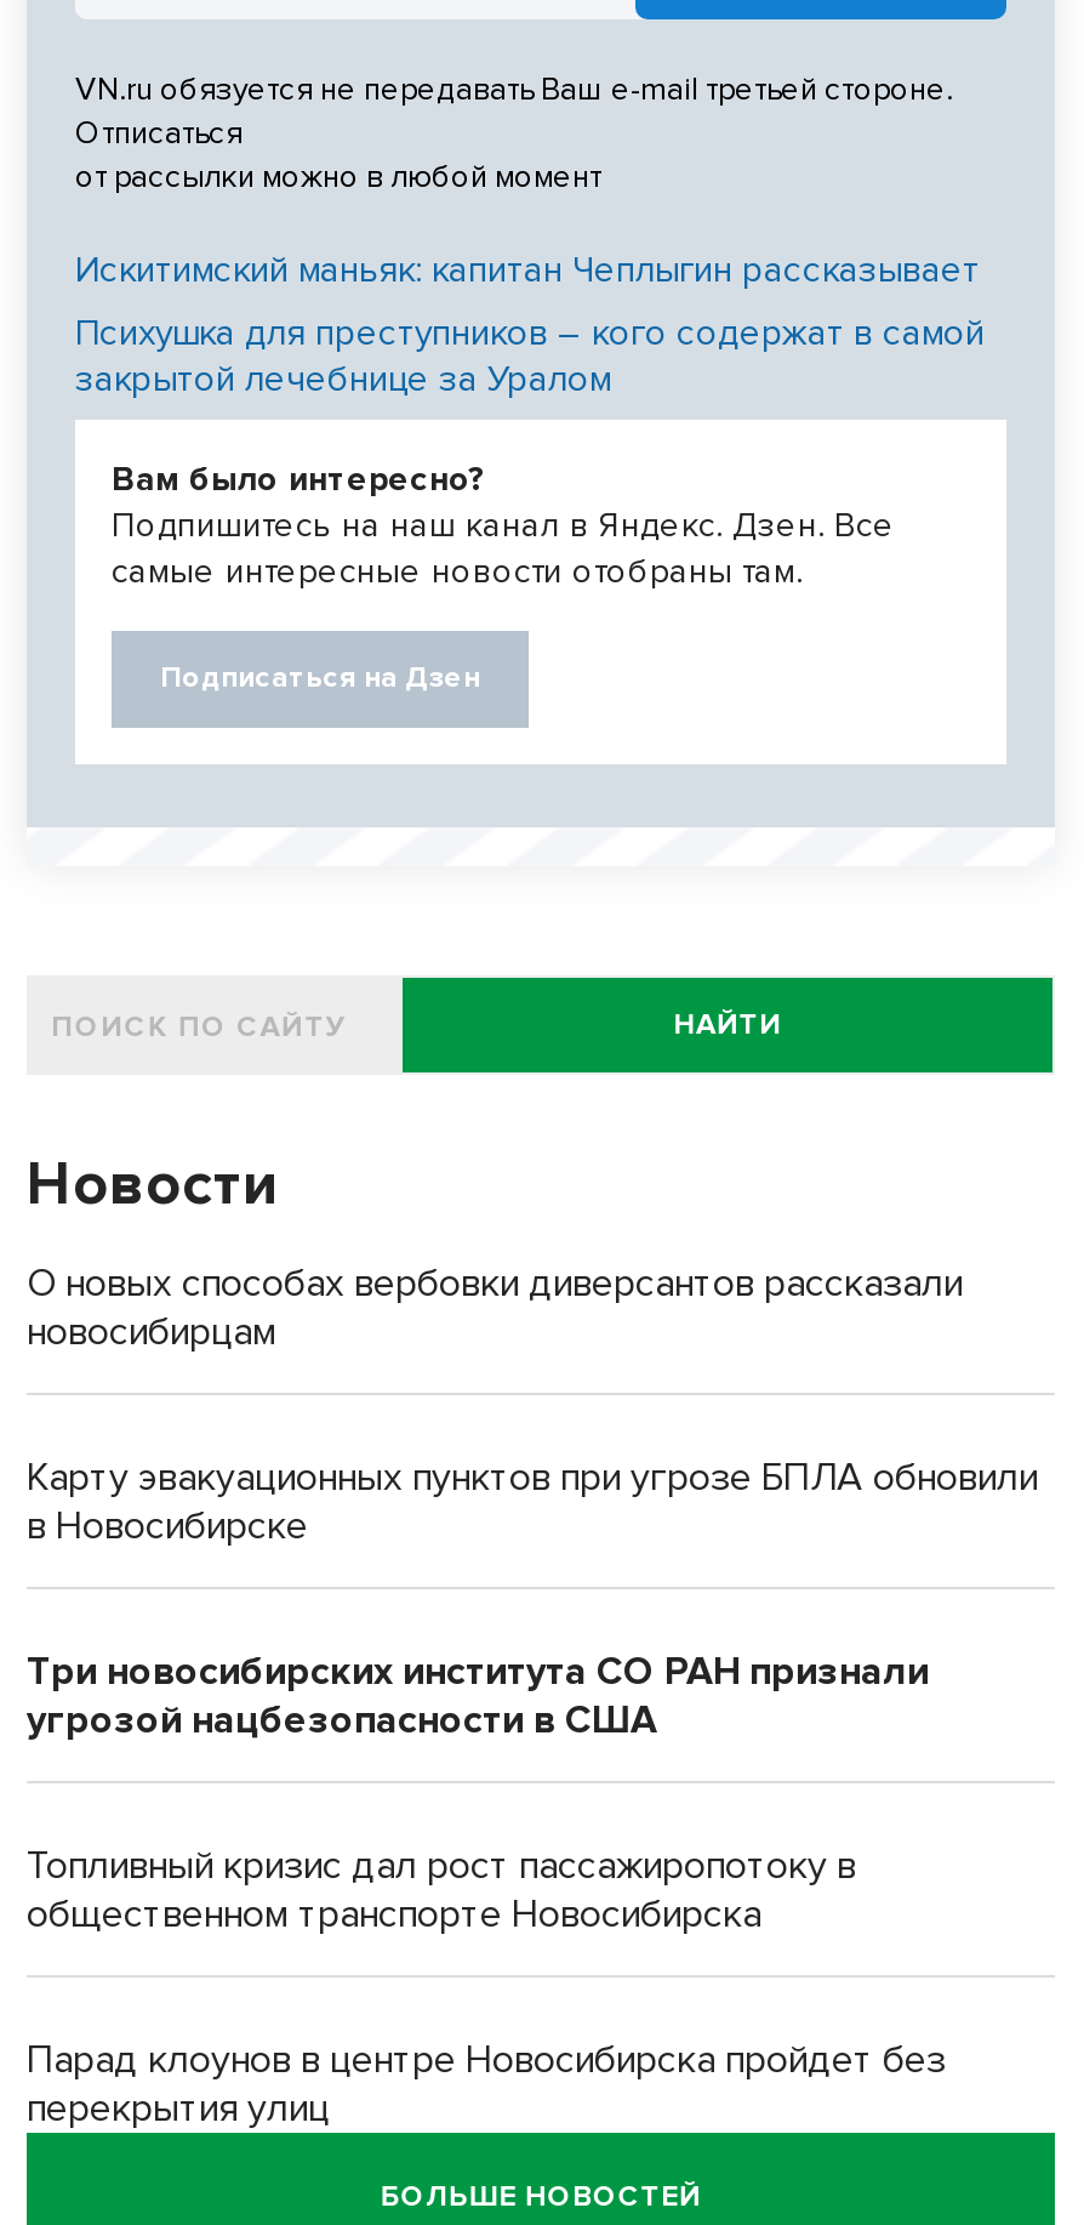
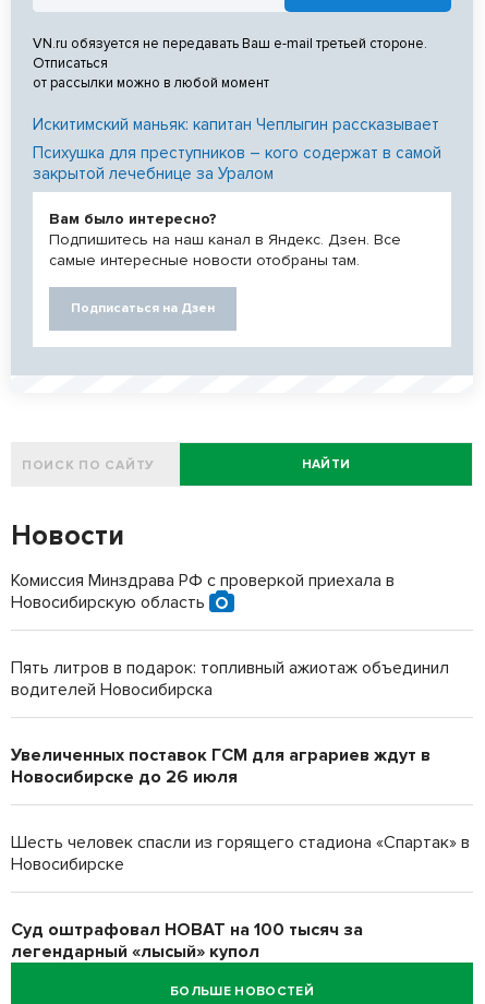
[27,1258,963,1355] О новых способах вербовки диверсантов рассказали | новосибирцам -> [11,569,395,613] Комиссия Минздрава РФ с проверкой приехала в | Новосибирскую область
[27,1452,1038,1549] Карту эвакуационных пунктов при угрозе БПЛА обновили | в Новосибирске -> [11,657,449,700] Пять литров в подарок: топливный ажиотаж объединил | водителей Новосибирска
[27,1647,929,1744] Три новосибирских института СО РАН признали | угрозой нацбезопасности в США -> [11,744,431,787] Увеличенных поставок ГСМ для аграриев ждут в | Новосибирске до 26 июля
[27,1841,856,1938] Топливный кризис дал рост пассажиропотоку в | общественном транспорте Новосибирска -> [11,831,470,875] Шесть человек спасли из горящего стадиона «Спартак» в | Новосибирске
[27,2035,946,2132] Парад клоунов в центре Новосибирска пройдет без | перекрытия улиц -> [11,918,363,962] Суд оштрафовал НОВАТ на 100 тысяч за | легендарный «лысый» купол

